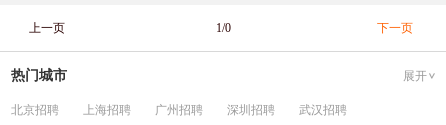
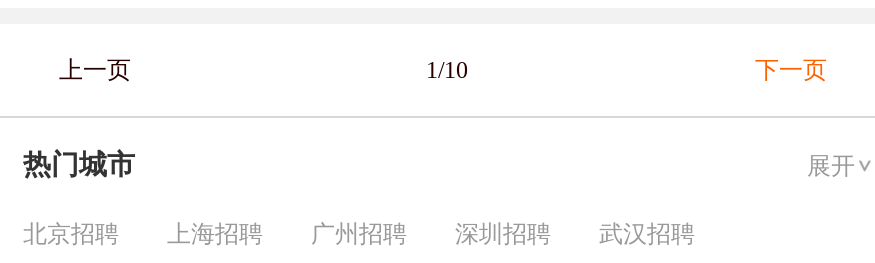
[215,21,230,35] 1/0 -> [426,56,468,84] 1/10

